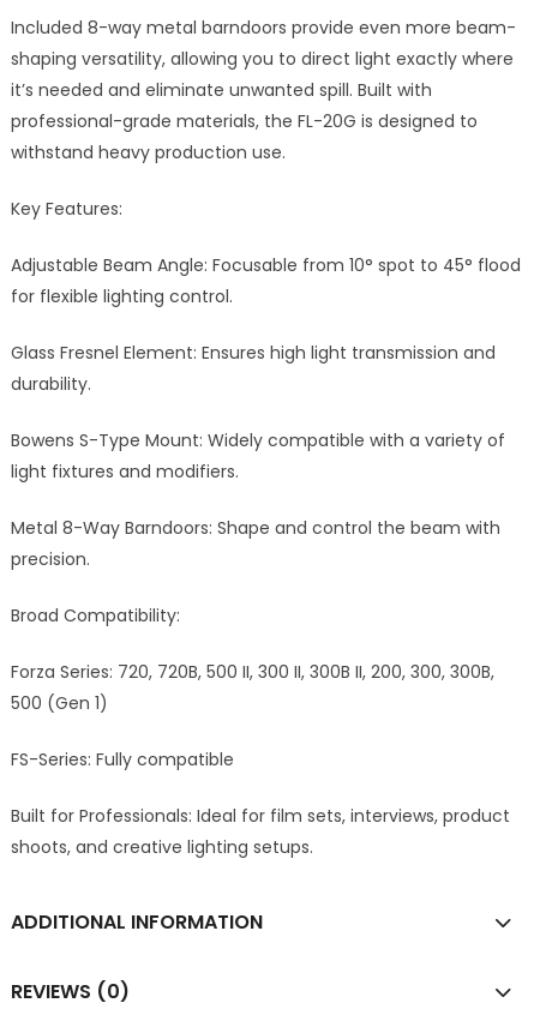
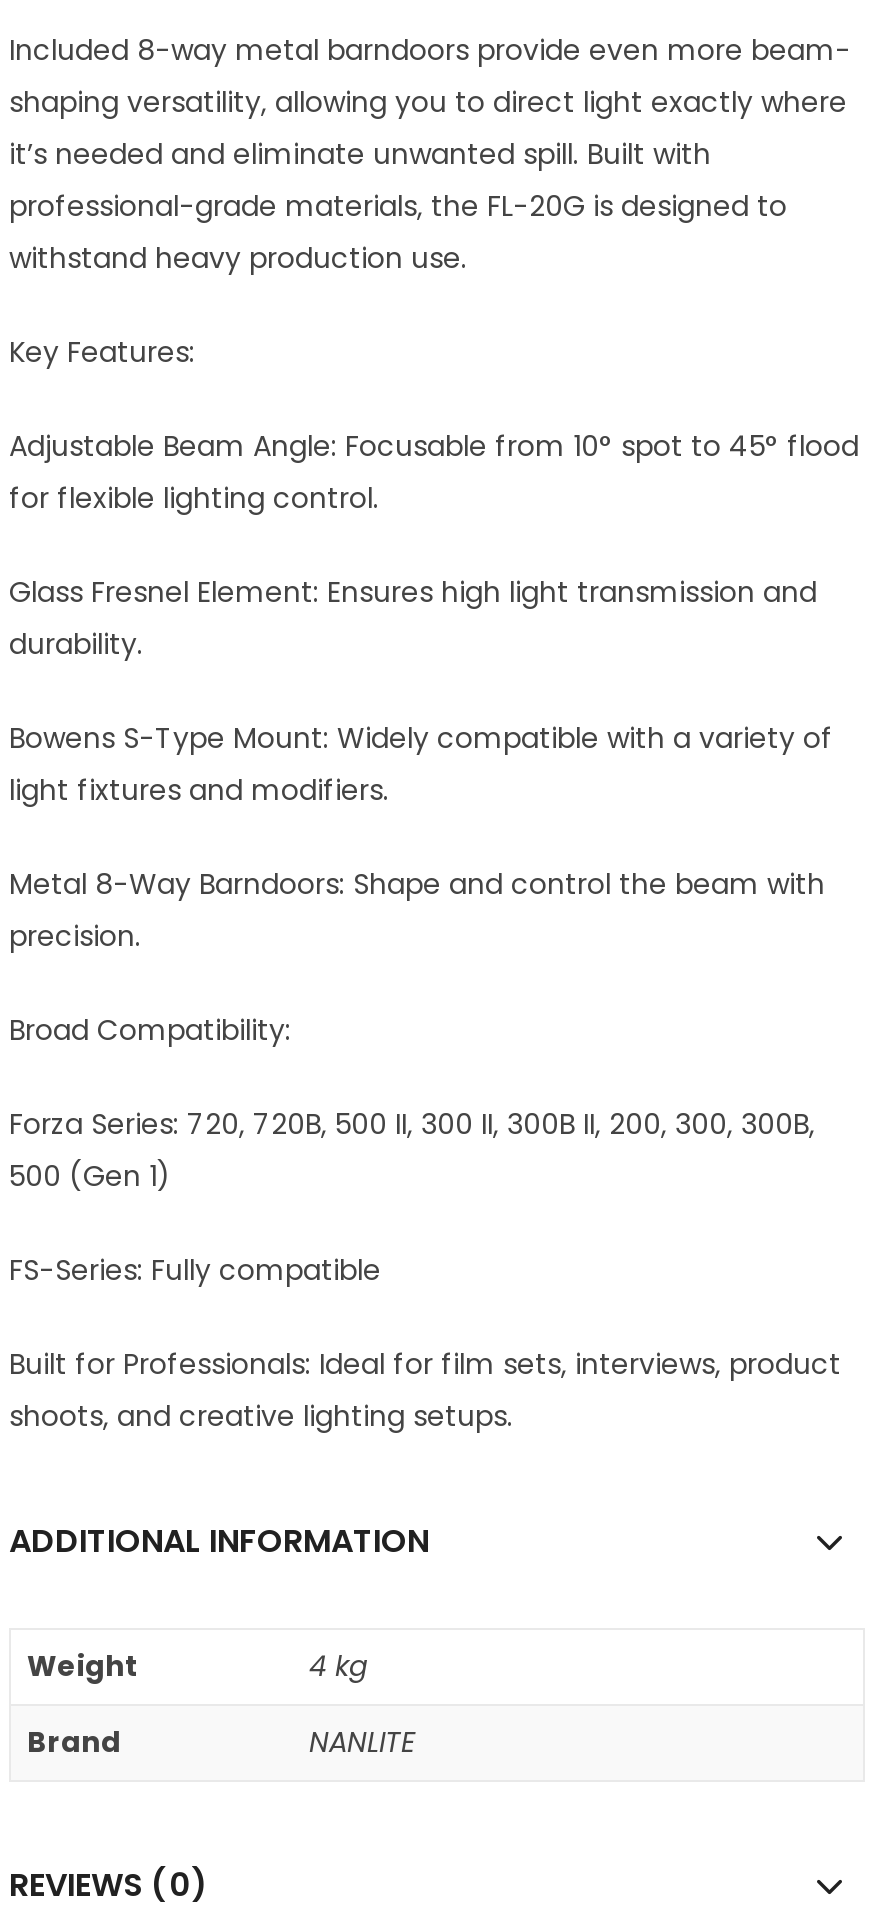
none -> [27,1646,415,1762] Weight | 4 kg | Brand | NANLITE

